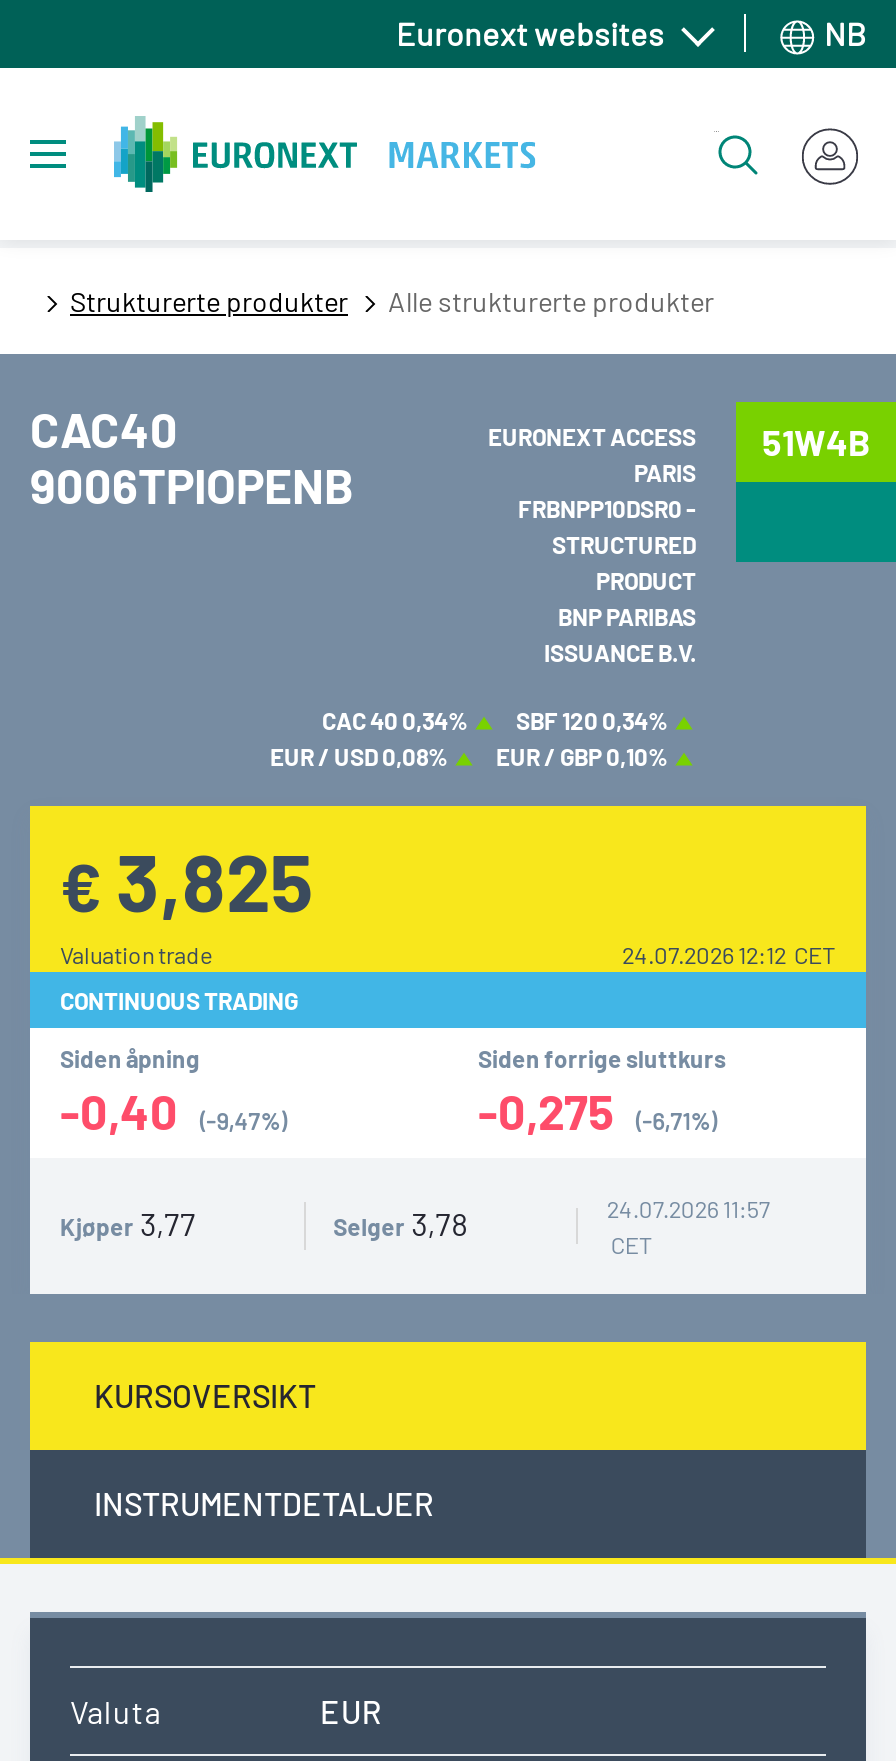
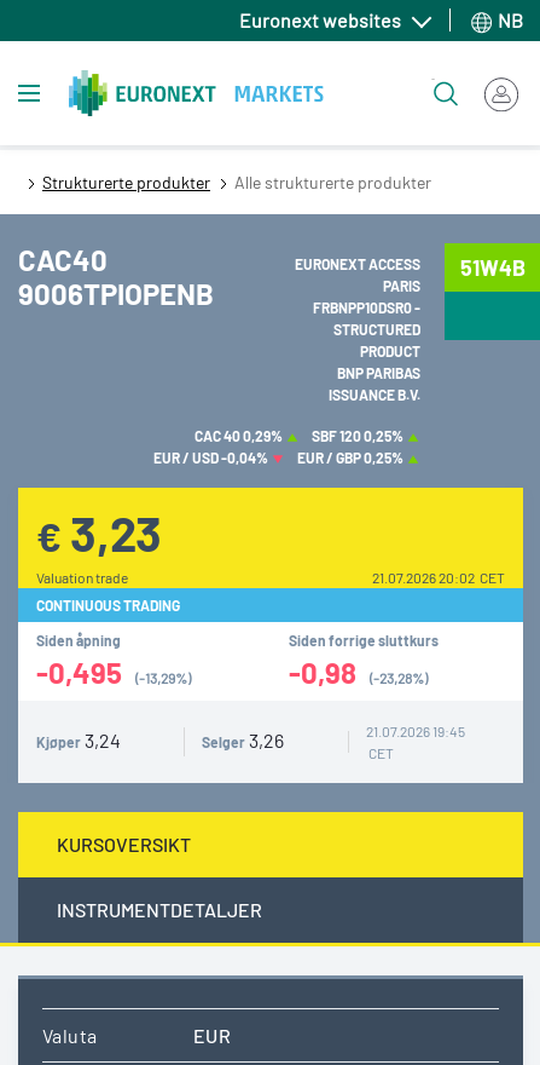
[322,706,472,734] CAC 40 0,34% -> [194,427,285,444] CAC 40 0,29%
[516,706,672,734] SBF 120 0,34% -> [312,427,406,444] SBF 120 0,25%
[270,742,452,770] EUR / USD 0,08% -> [153,449,271,466] EUR / USD -0,04%
[496,742,672,770] EUR / GBP 0,10% -> [297,449,406,466] EUR / GBP 0,25%
[60,832,314,928] €3,825 -> [36,503,162,562] €3,23
[622,939,836,967] 24.07.2026 12:12 CET -> [372,568,505,585] 21.07.2026 20:02 CET
[60,1082,178,1140] -0,40 -> [36,655,122,690] -0,495
[478,1082,614,1140] -0,275 -> [289,655,356,690] -0,98
[200,1106,286,1134] (-9,47%) -> [135,669,191,686] (-13,29%)
[636,1106,716,1134] (-6,71%) -> [370,669,428,686] (-23,28%)
[60,1205,196,1243] Kjøper 3,77 -> [36,729,121,752] Kjøper 3,24
[333,1205,467,1243] Selger 3,78 -> [201,729,284,752] Selger 3,26
[607,1194,771,1222] 24.07.2026 11:57 -> [366,722,465,739] 21.07.2026 19:45

